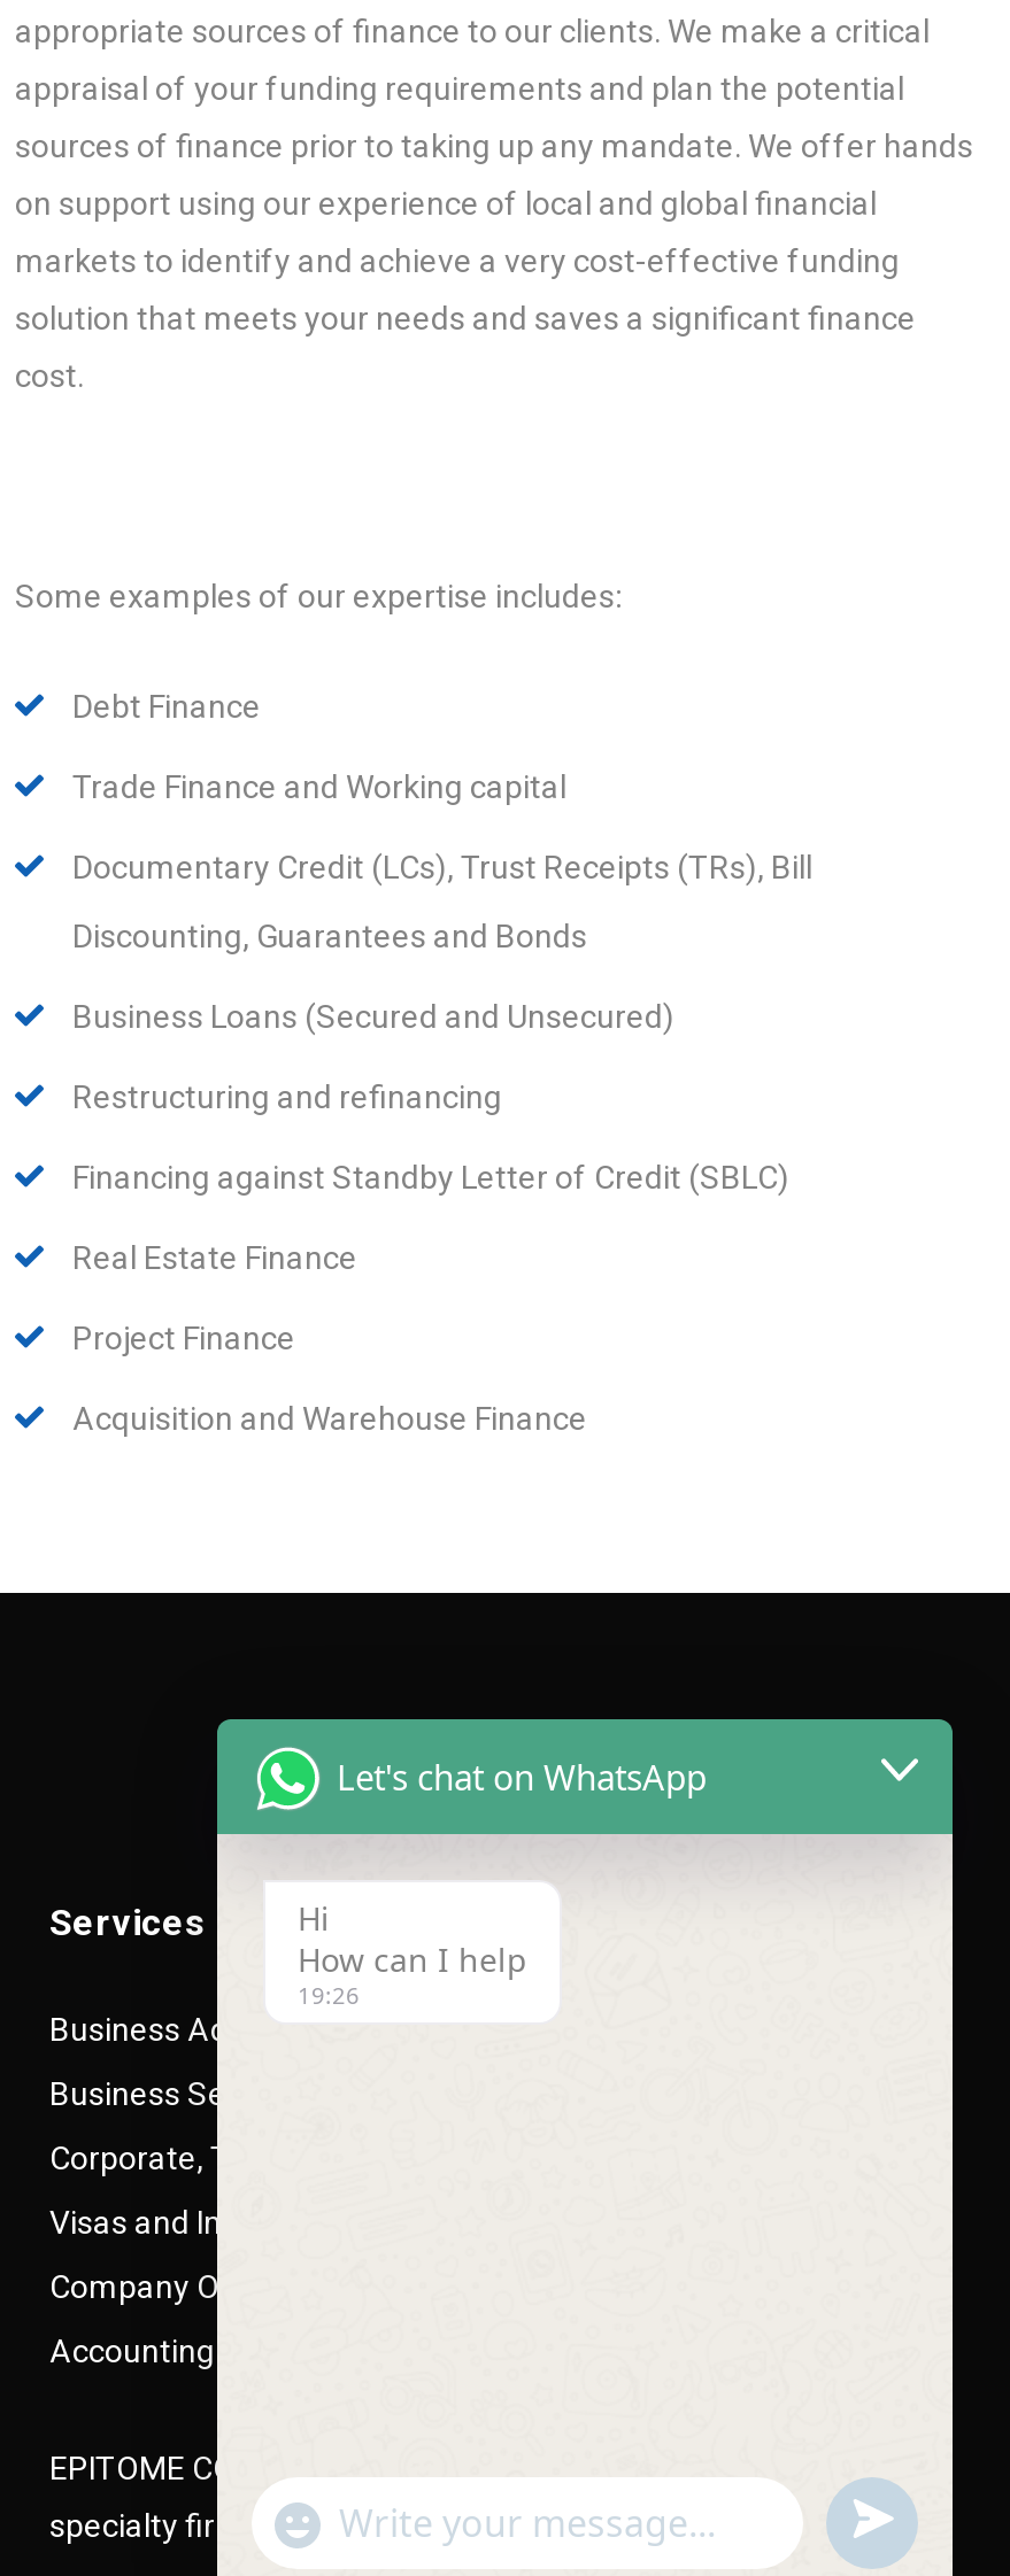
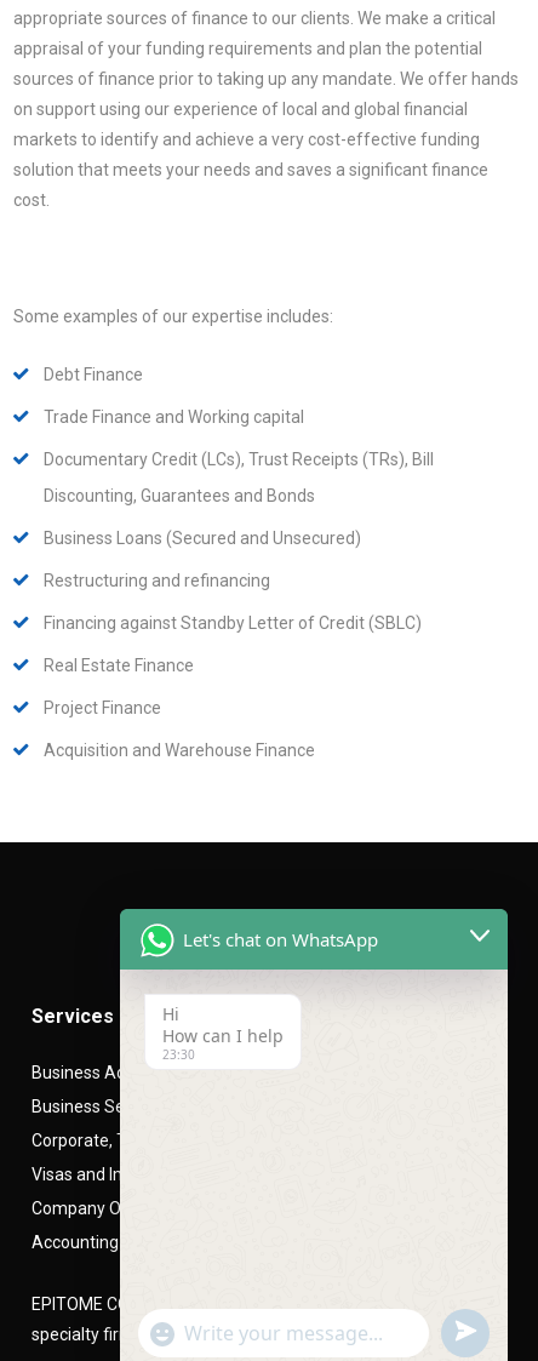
[298,1979,360,2011] 19:26 -> [162,1046,195,1063] 23:30

